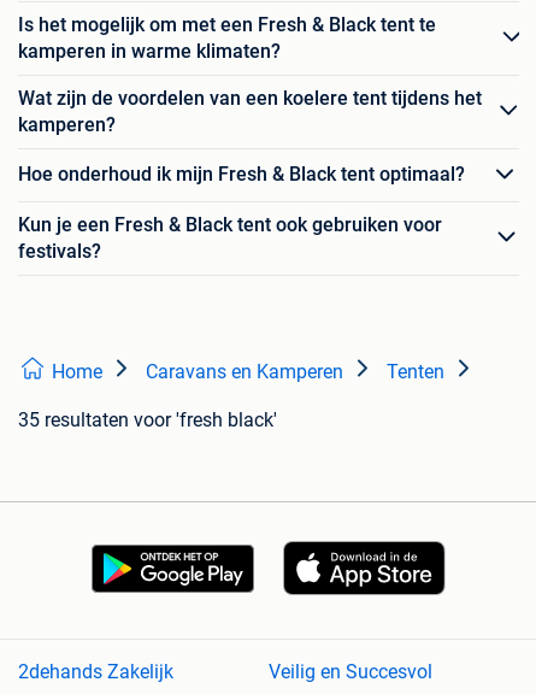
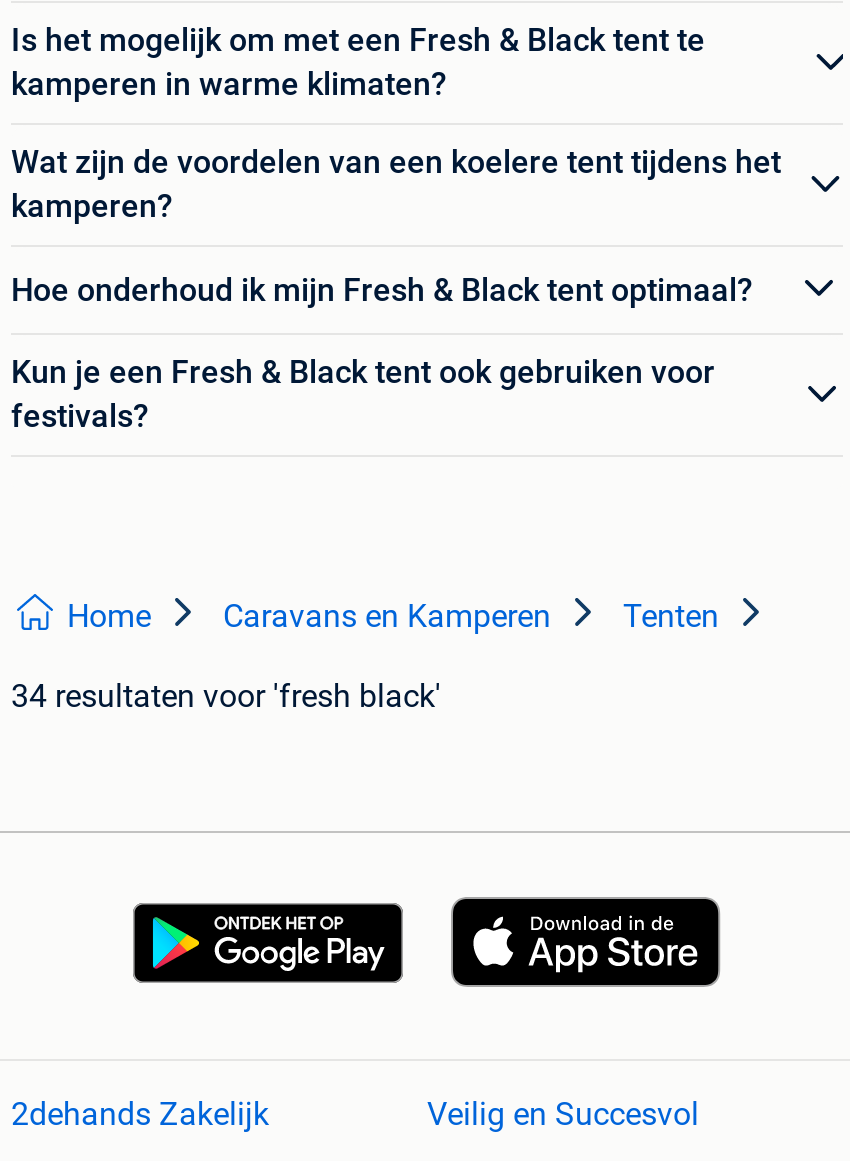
[18,408,277,431] 35 resultaten voor 'fresh black' -> [11,677,441,715] 34 resultaten voor 'fresh black'

